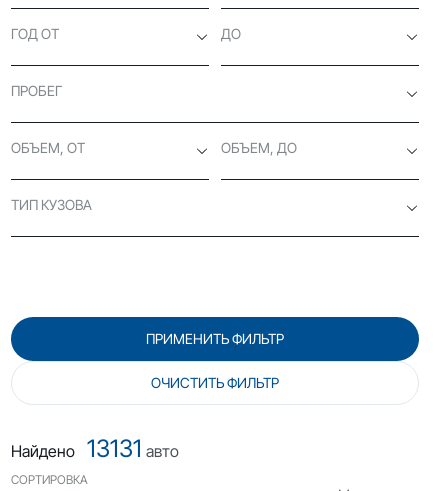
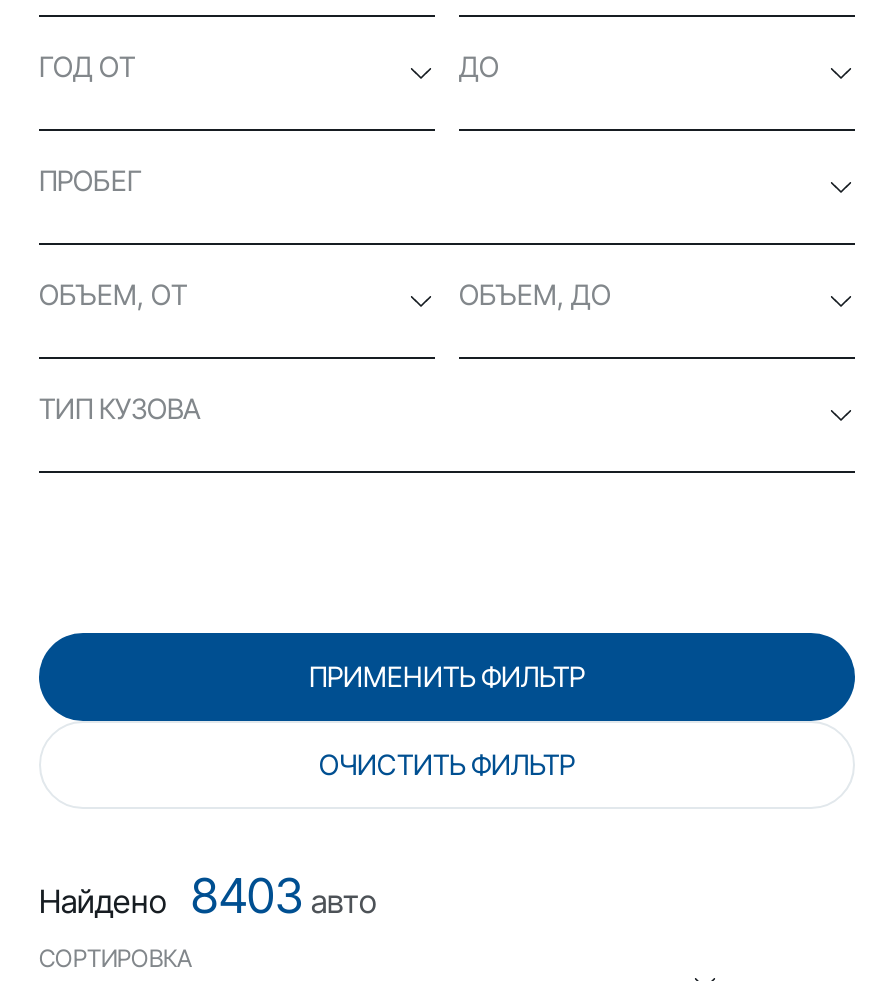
[11,434,179,463] Найдено 13131 авто -> [39,867,377,925] Найдено 8403 авто

